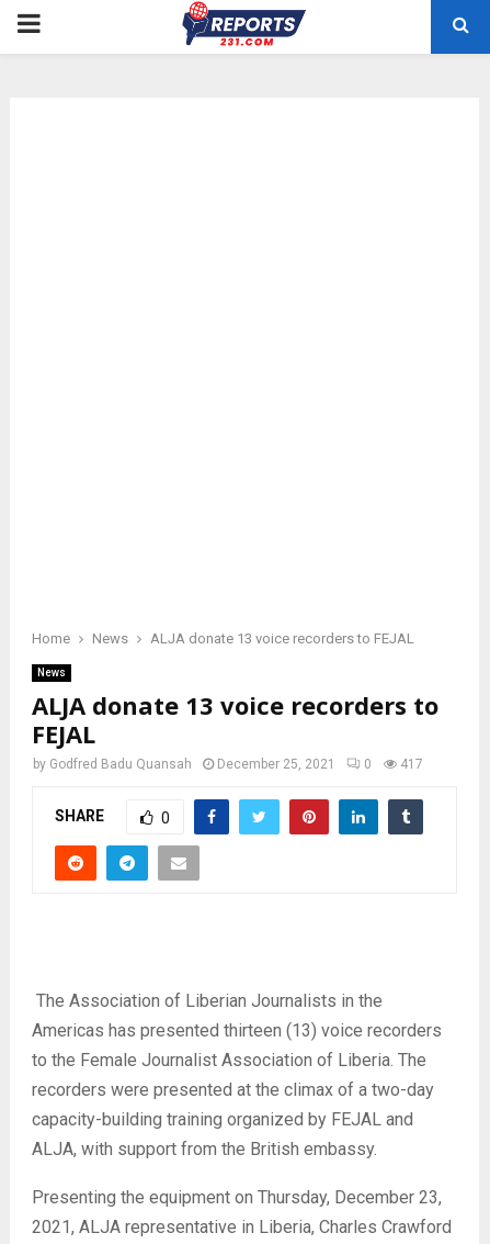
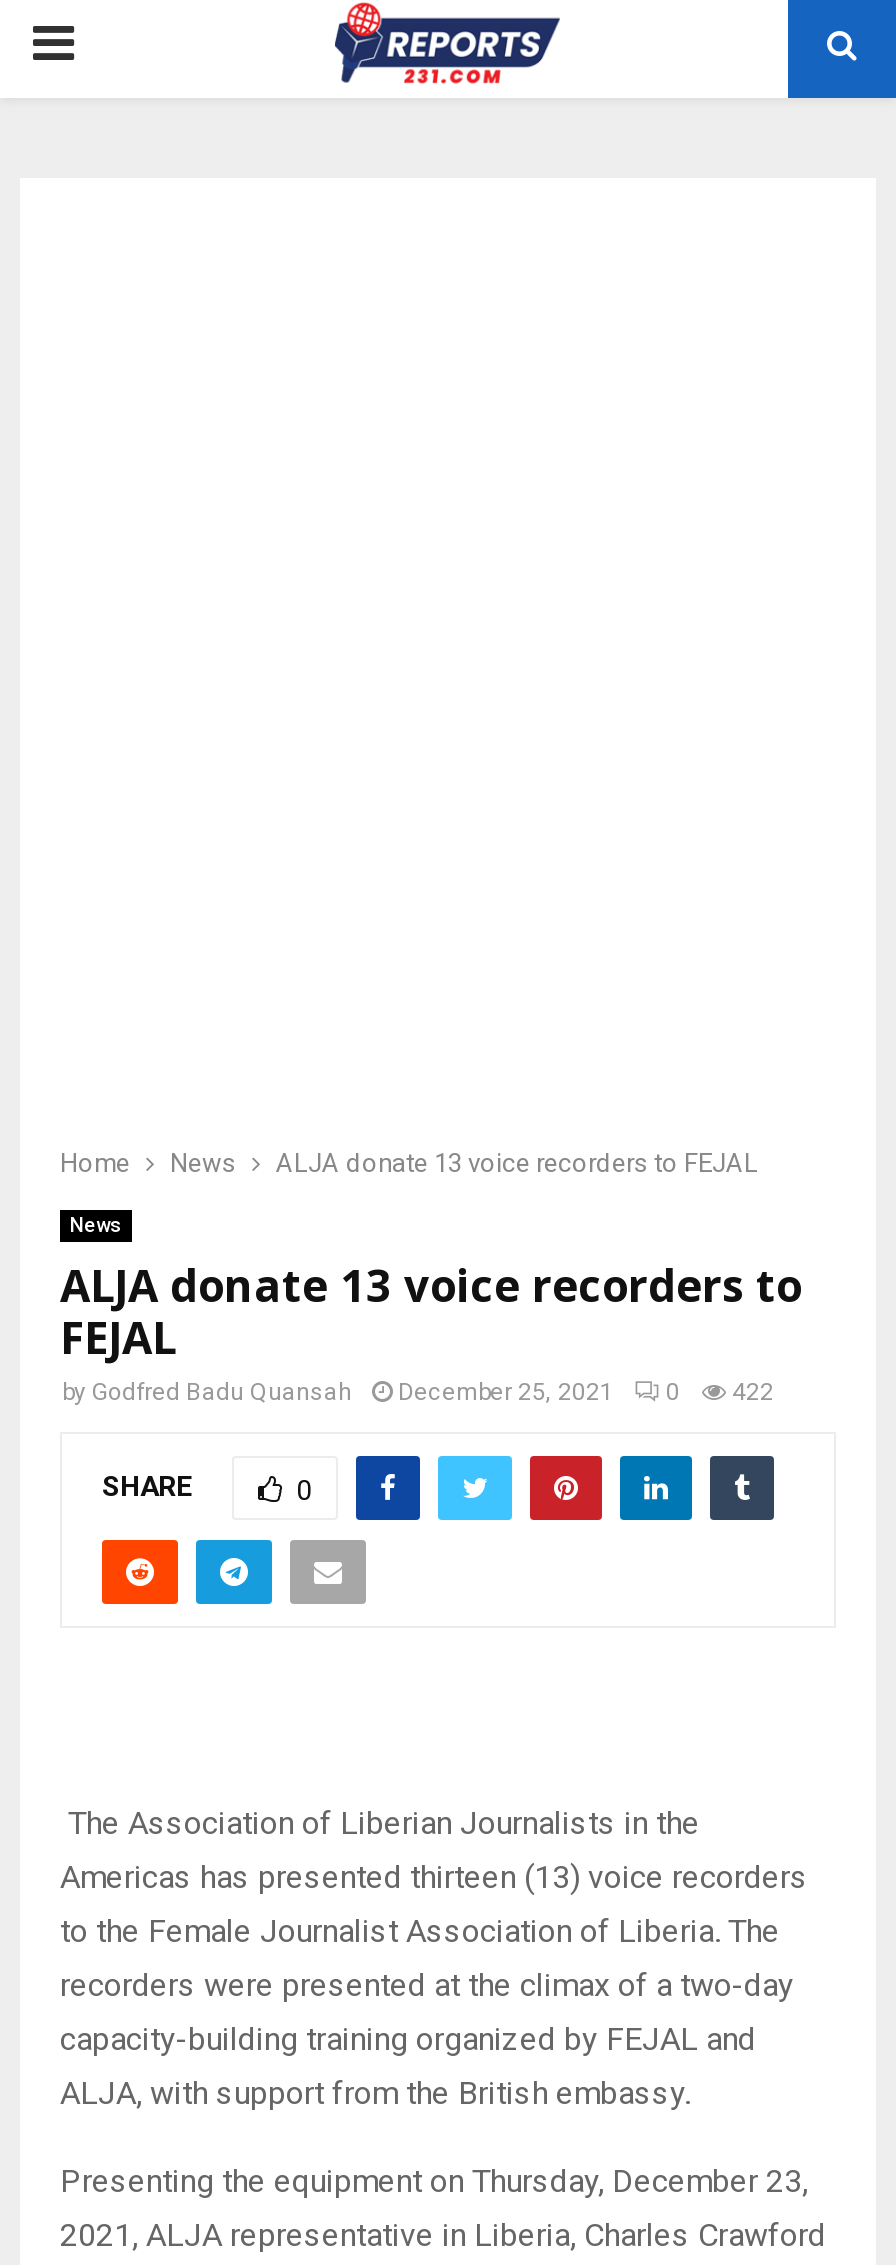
[33,757,423,772] by Godfred Badu Quansah December 25, 2021 0 417 -> [62,1378,774,1406] by Godfred Badu Quansah December 25, 2021 0 422

